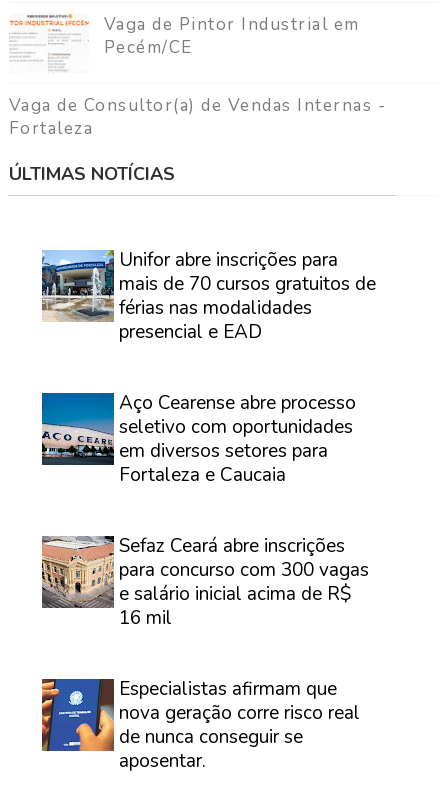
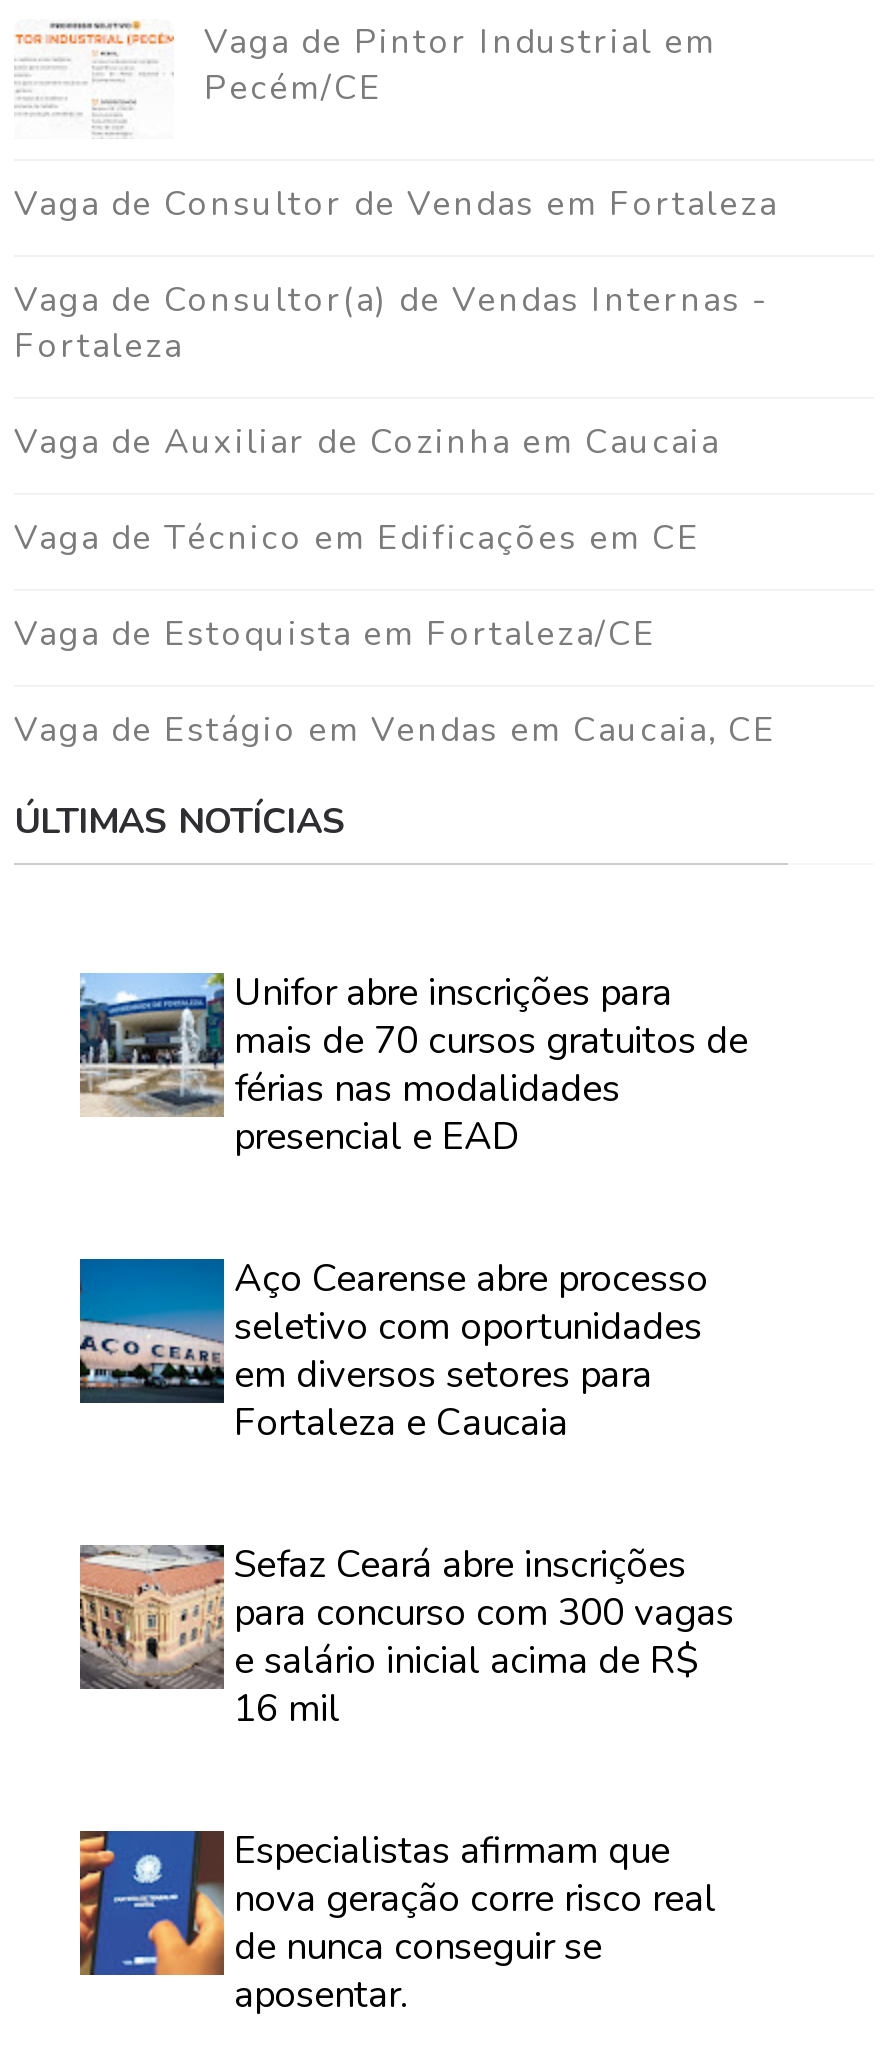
none -> [14,181,778,227] Vaga de Consultor de Vendas em Fortaleza
none -> [14,419,776,753] Vaga de Auxiliar de Cozinha em Caucaia | Vaga de Técnico em Edificações em CE | Vaga de Estoquista em Fortaleza/CE | Vaga de Estágio em Vendas em Caucaia, CE

